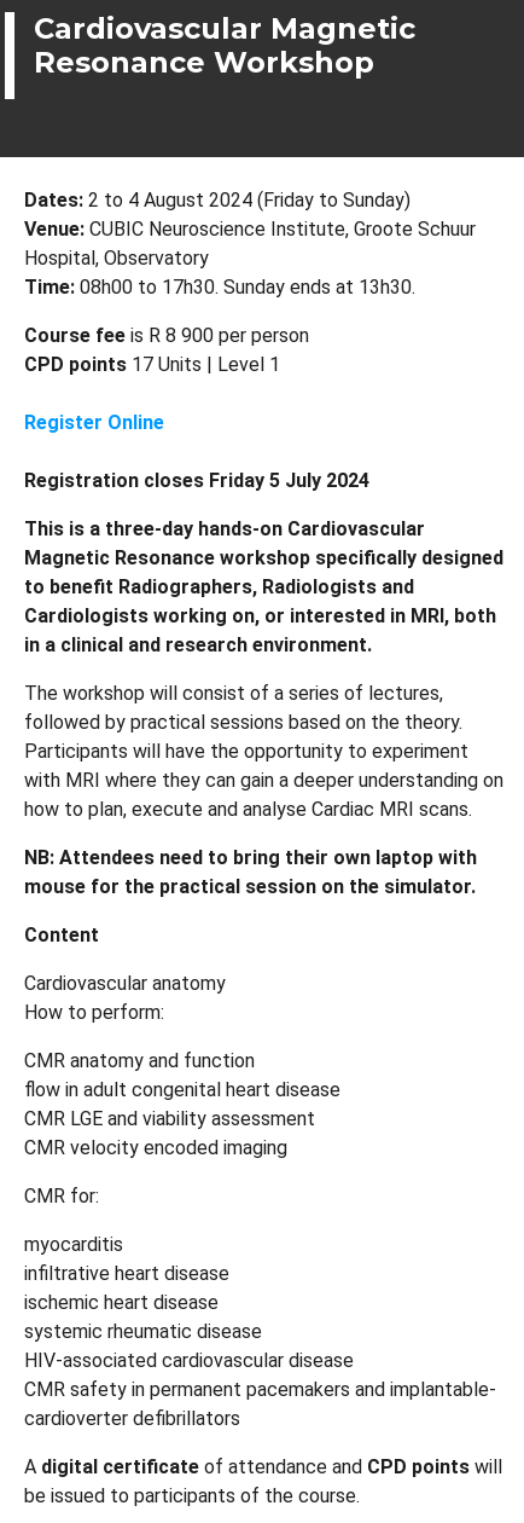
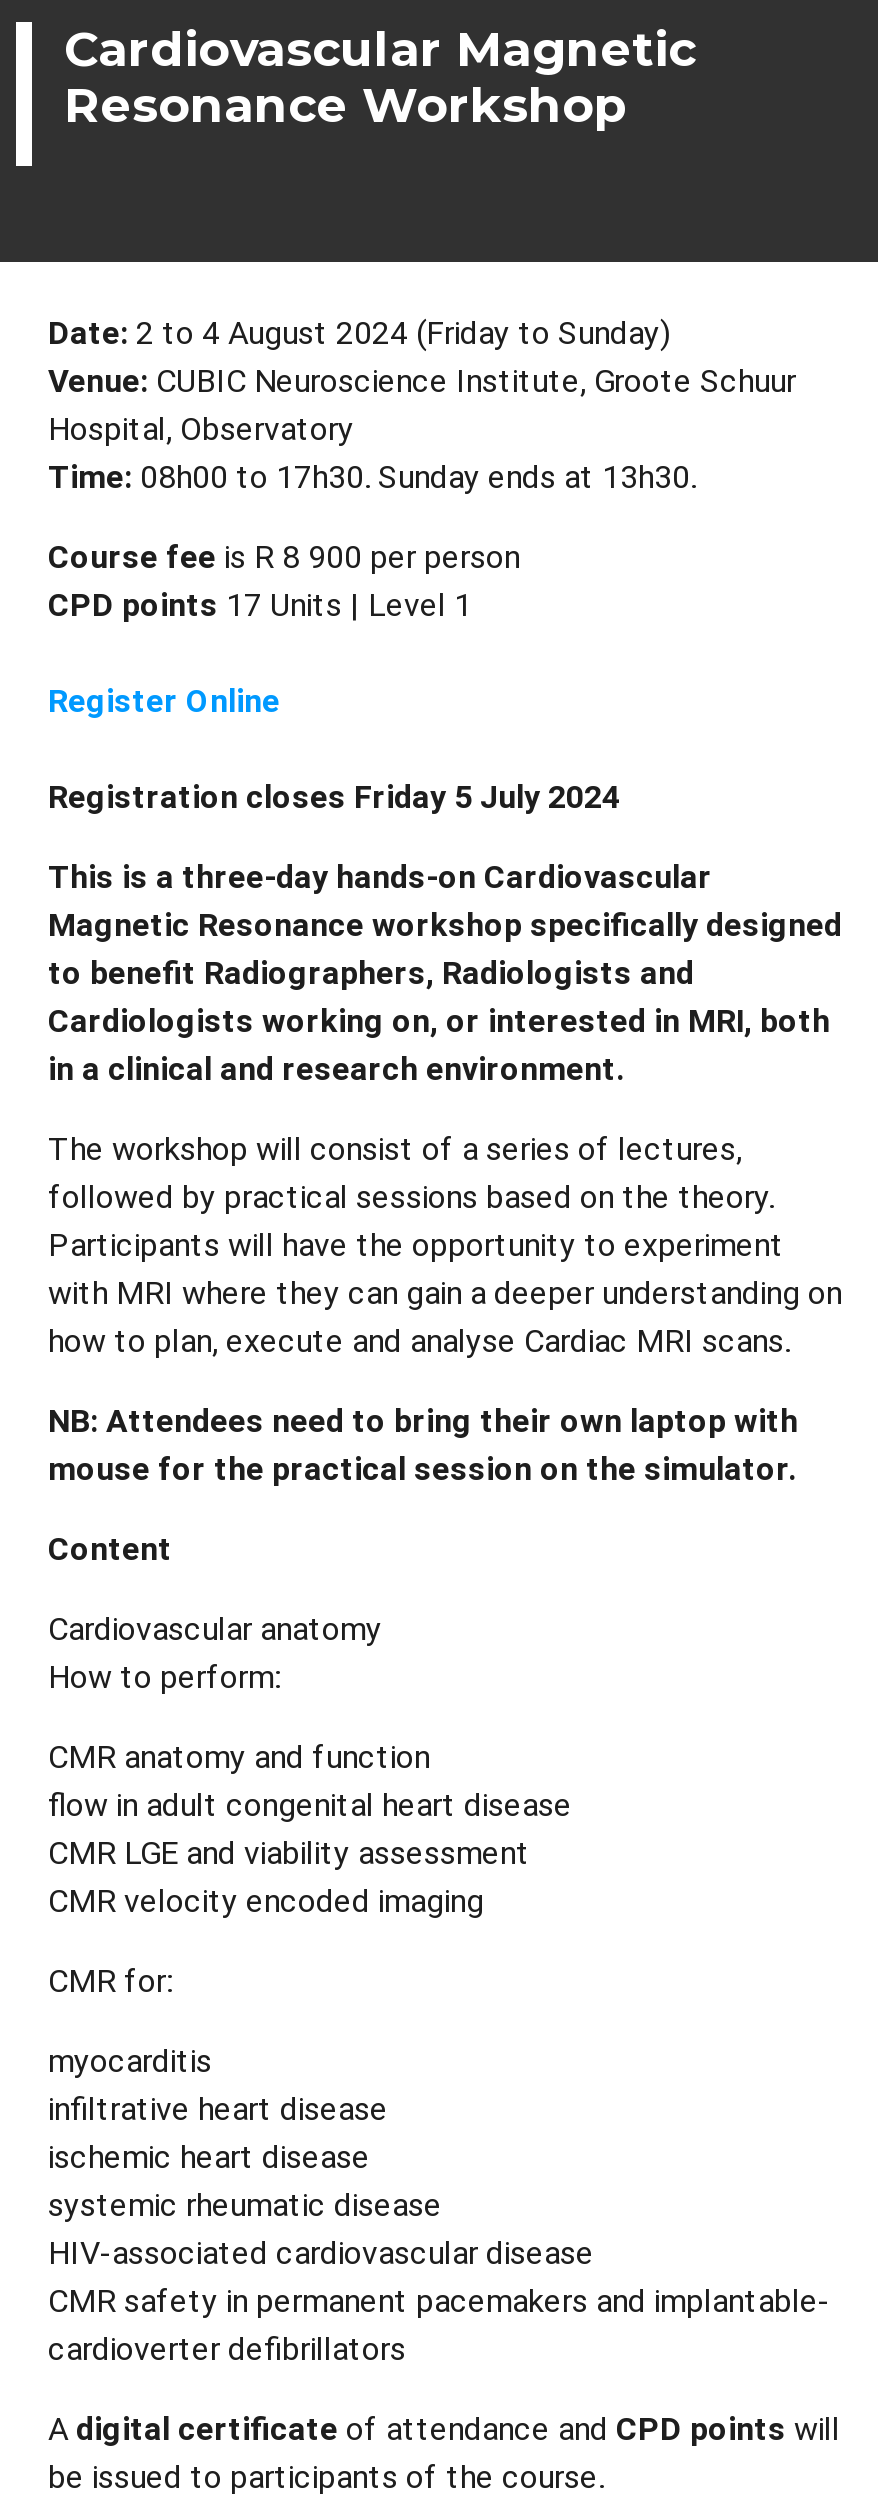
[24,189,411,212] Dates: 2 to 4 August 2024 (Friday to Sunday) -> [48,314,670,352] Date: 2 to 4 August 2024 (Friday to Sunday)

